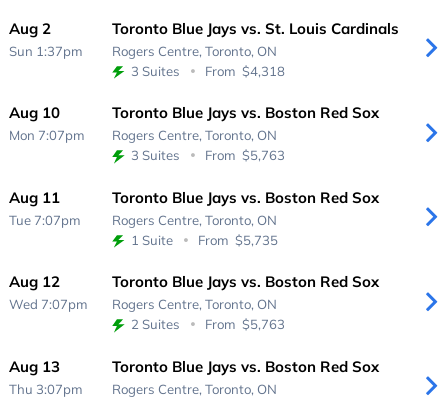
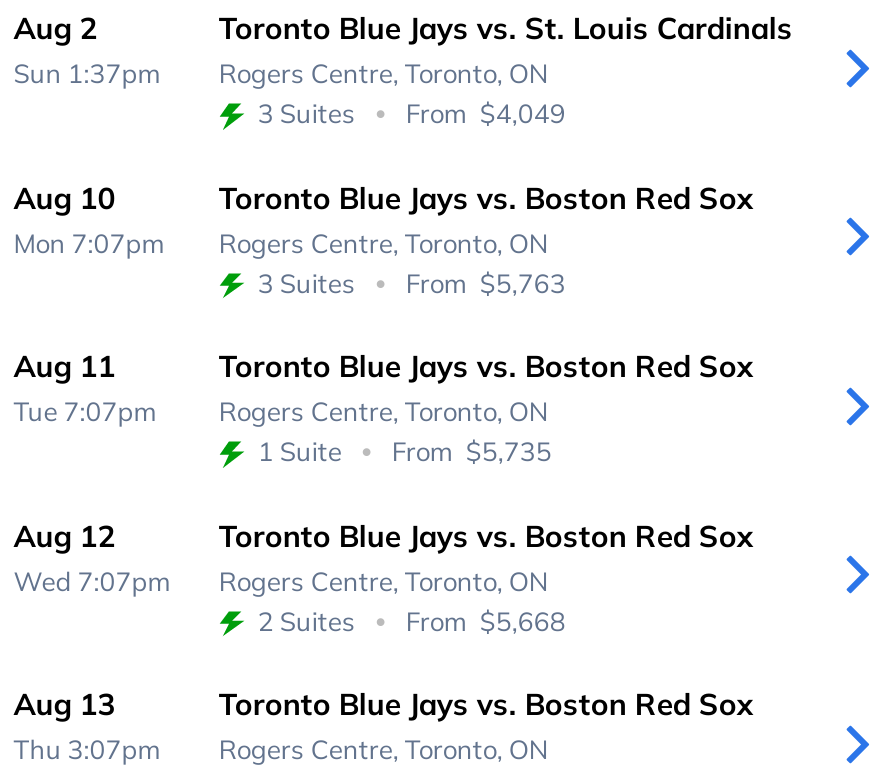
[131,63,285,79] 3 Suites From $4,318 -> [258,98,566,130] 3 Suites From $4,049
[131,316,285,332] 2 Suites From $5,763 -> [258,605,566,637] 2 Suites From $5,668

